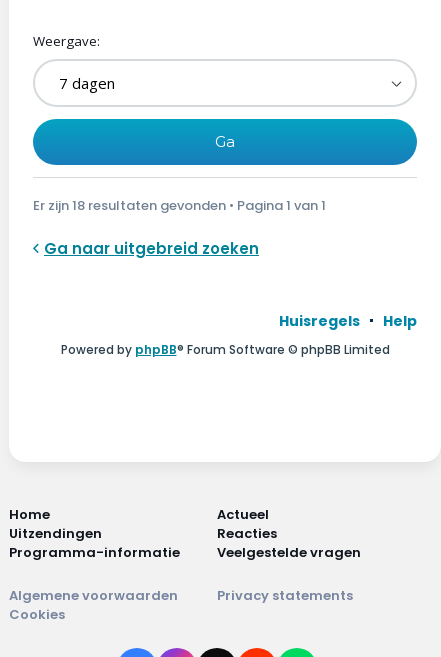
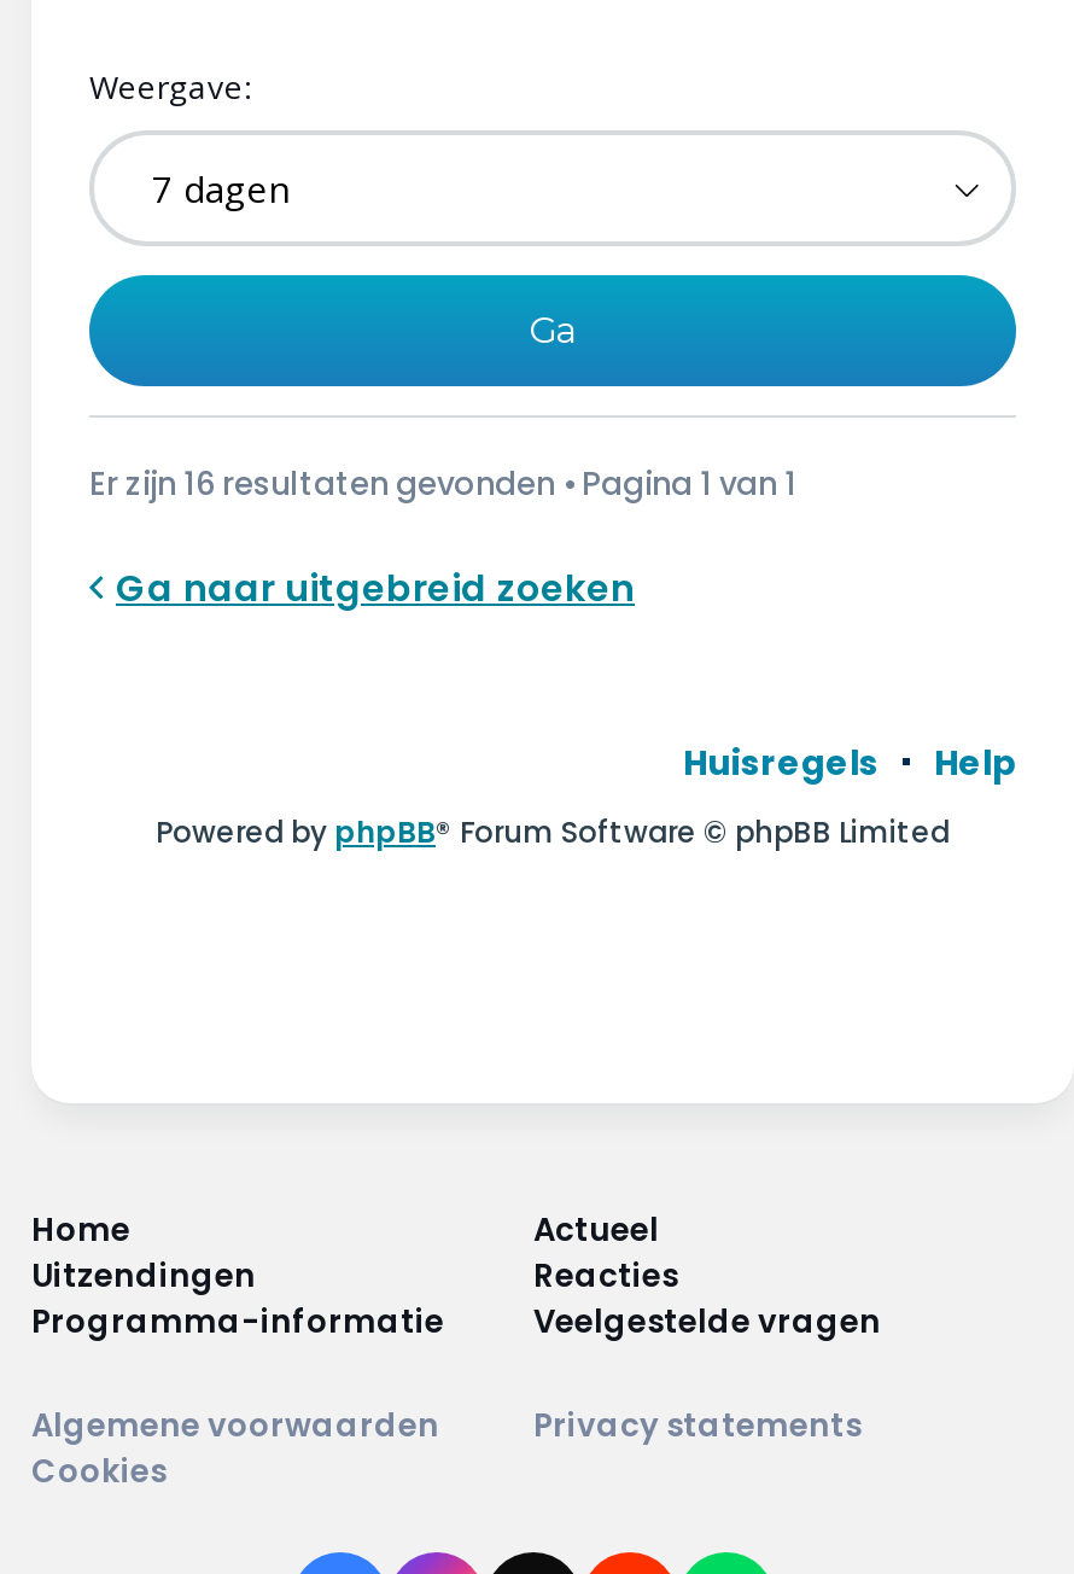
[33,196,326,215] Er zijn 18 resultaten gevonden • Pagina 1 van 1 -> [89,462,796,507] Er zijn 16 resultaten gevonden • Pagina 1 van 1

